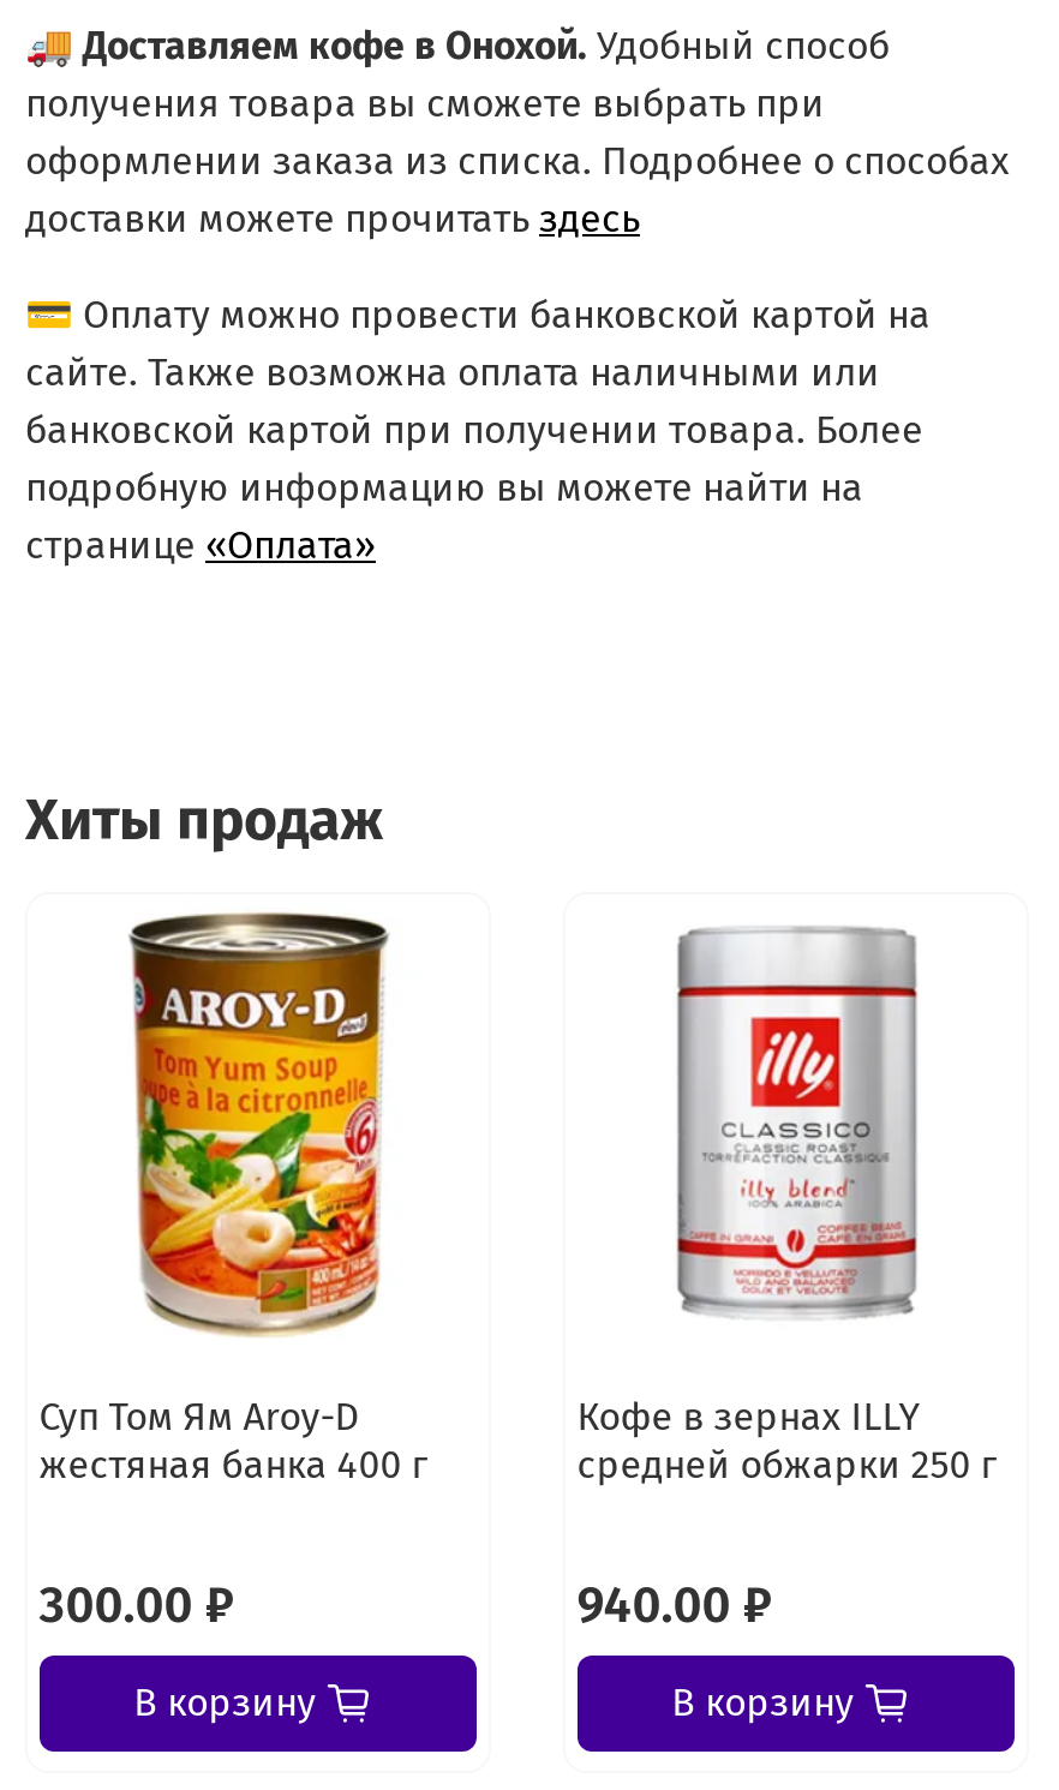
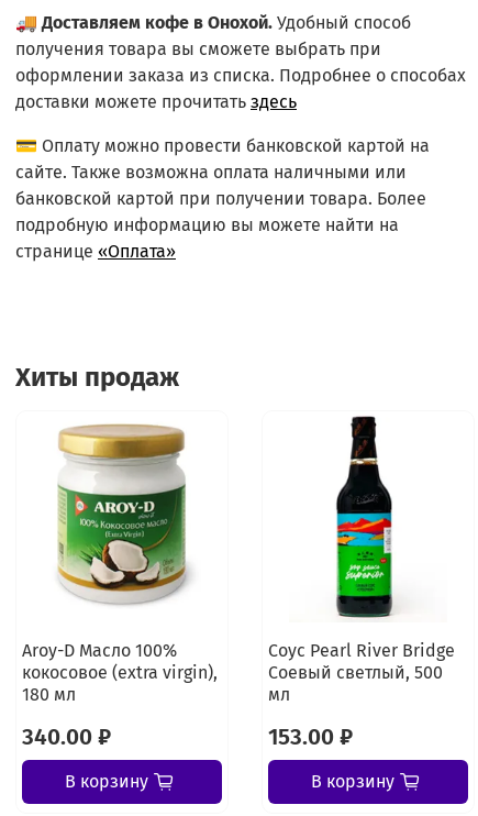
[39,911,428,1487] [image] | Суп Том Ям Aroy-D | жестяная банка 400 г -> [22,420,217,705] [image] | Aroy-D Масло 100% | кокосовое (extra virgin), | 180 мл
[577,906,997,1487] [image] | Кофе в зернах ILLY | средней обжарки 250 г -> [268,416,455,705] [image] | Соус Pearl River Bridge | Соевый светлый, 500 | мл
[39,1576,234,1636] 300.00 ₽ -> [22,724,111,751] 340.00 ₽
[577,1576,772,1636] 940.00 ₽ -> [268,724,353,751] 153.00 ₽

